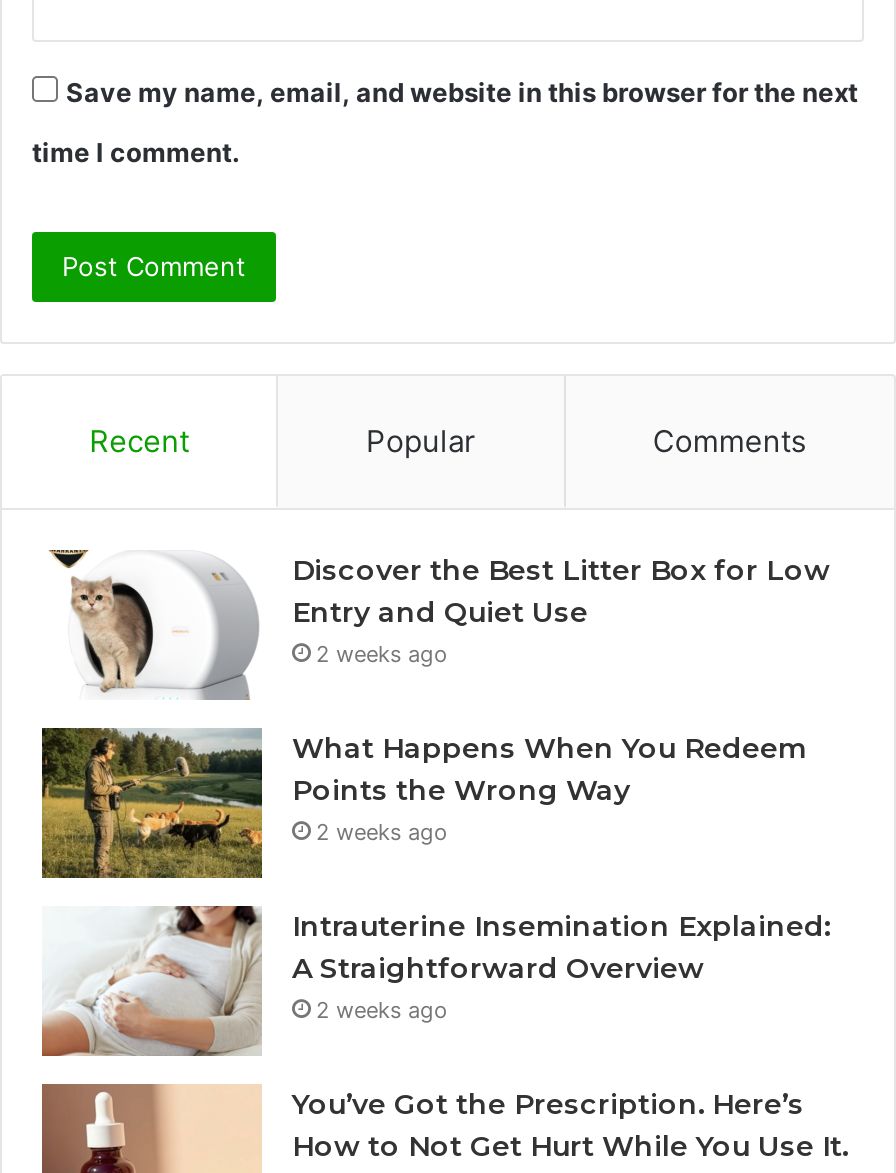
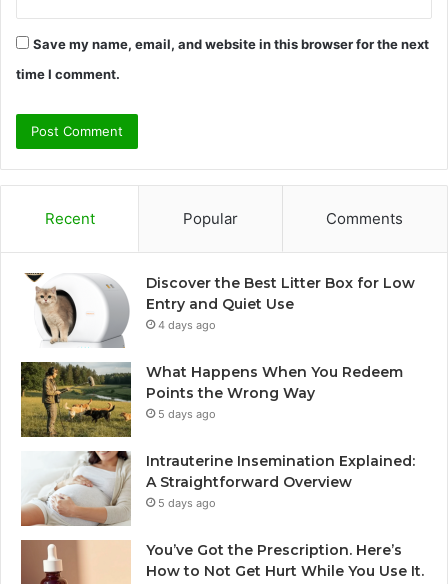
[316,641,448,669] 2 weeks ago -> [158,318,216,332] 4 days ago
[316,819,448,847] 2 weeks ago -> [158,407,216,421] 5 days ago
[316,997,448,1025] 2 weeks ago -> [158,496,216,510] 5 days ago

